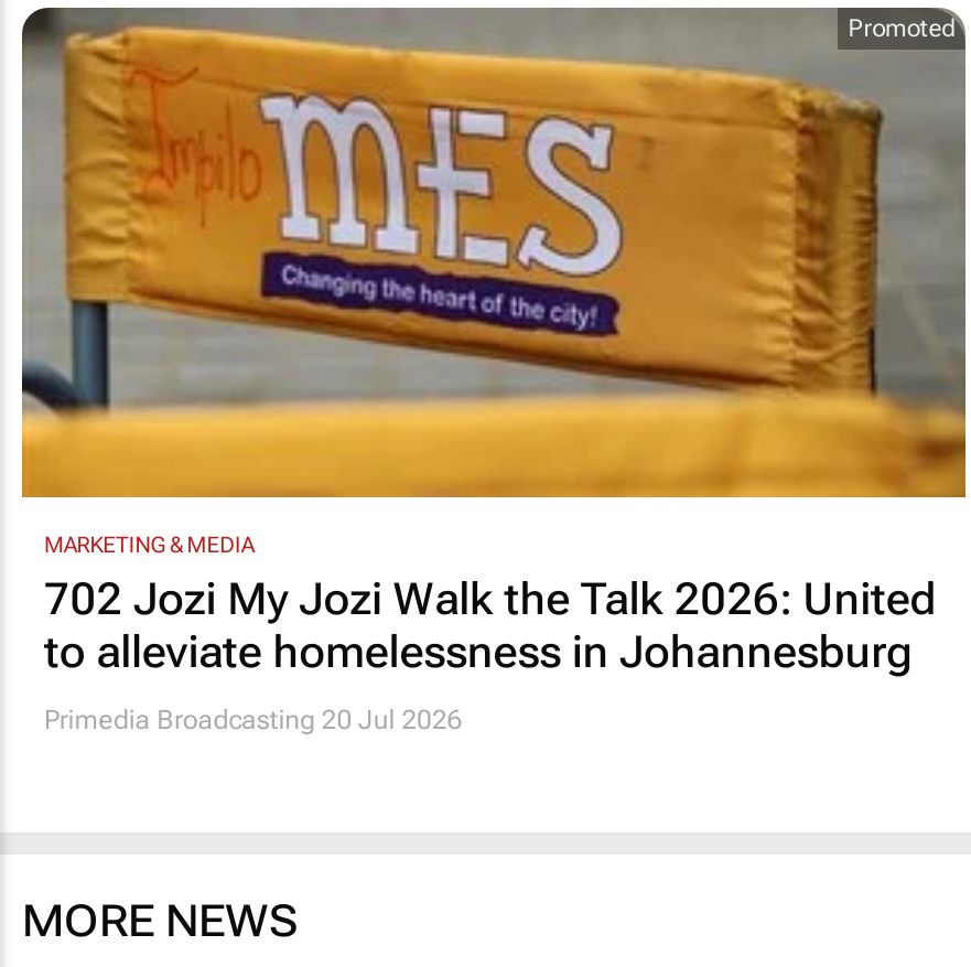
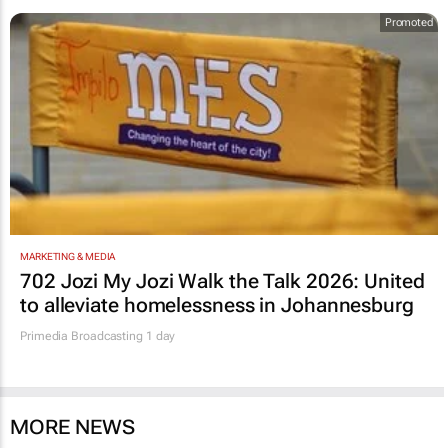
[44,704,462,735] Primedia Broadcasting 20 Jul 2026 -> [20,329,175,343] Primedia Broadcasting 1 day

